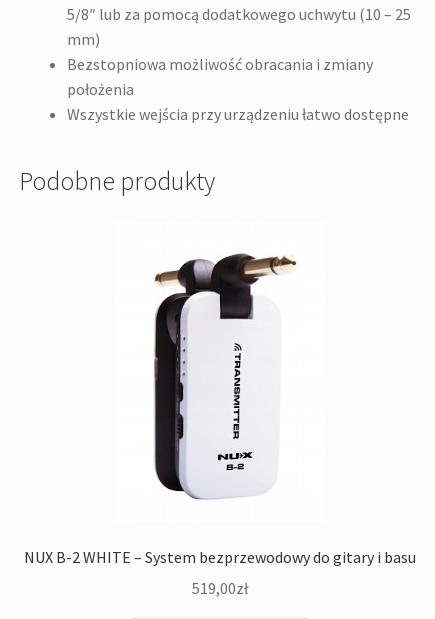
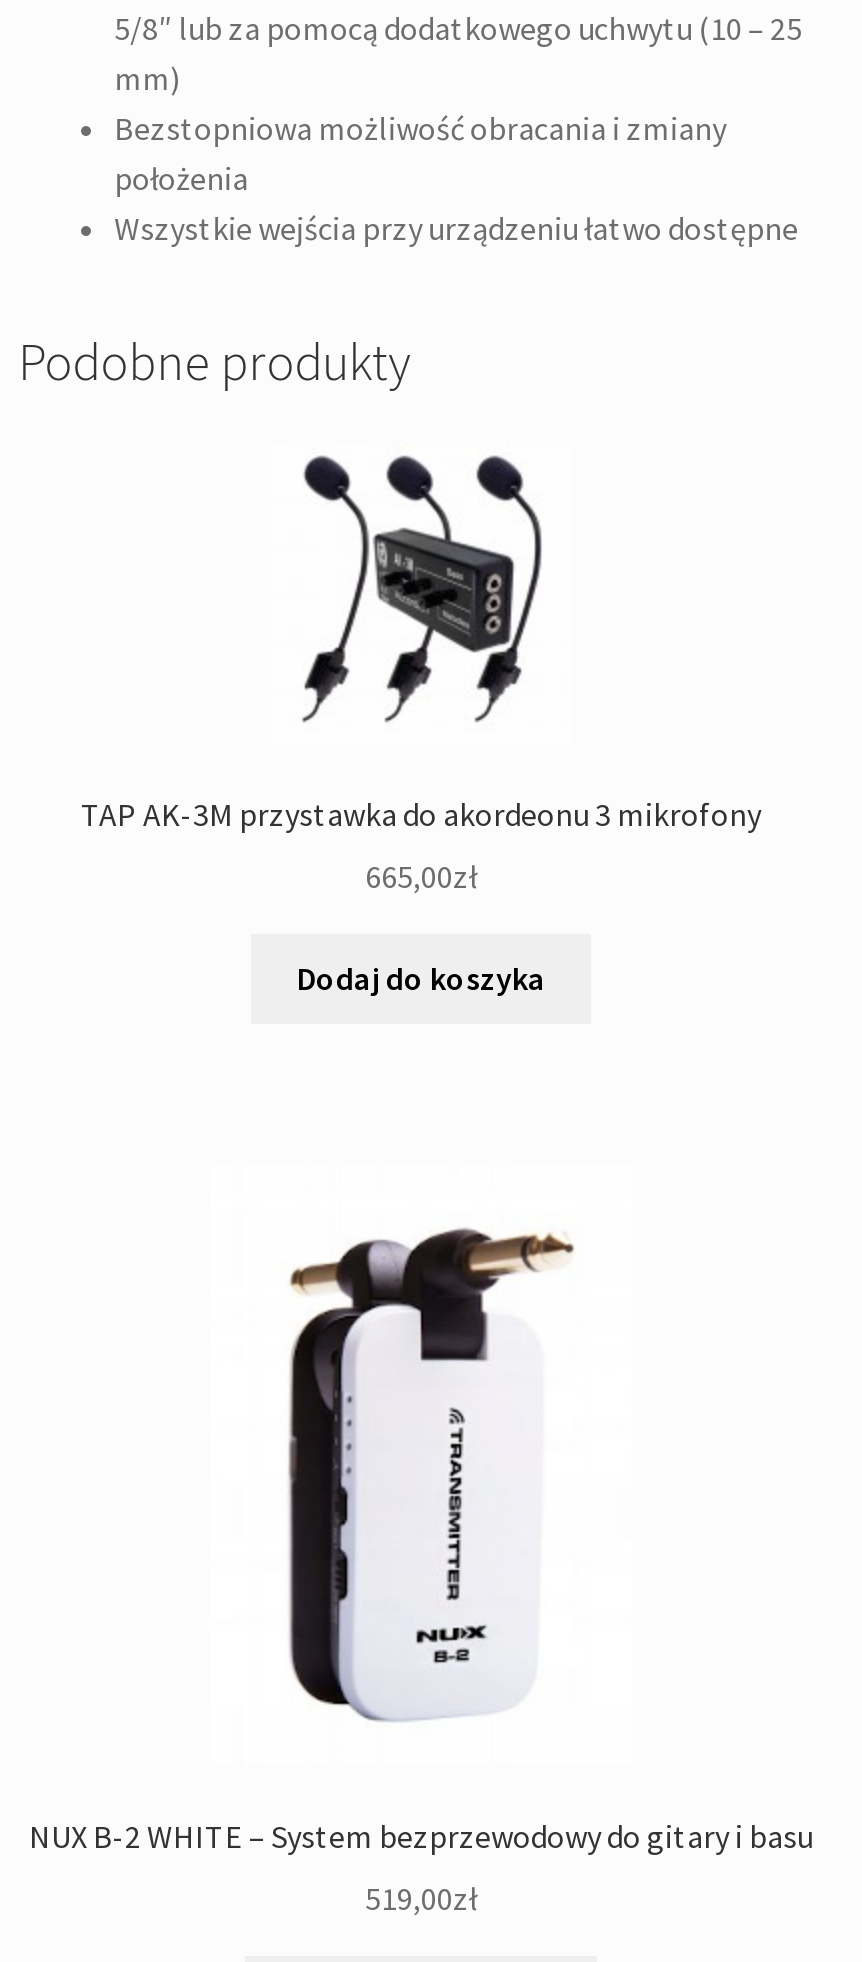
none -> [81,454,761,998] [image] | TAP AK-3M przystawka do akordeonu 3 mikrofony | 665,00zł | Dodaj do koszyka

